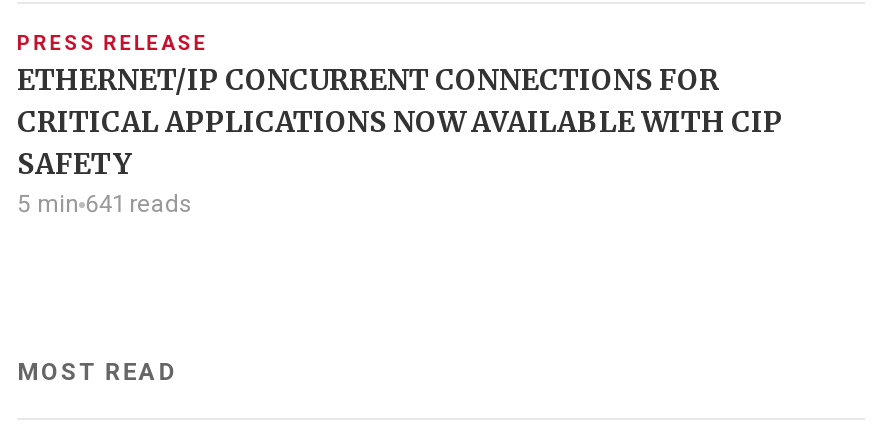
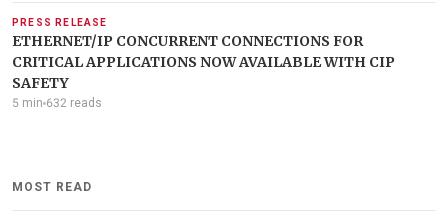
[17,190,193,218] 5 min 641 reads -> [12,96,102,110] 5 min 632 reads

